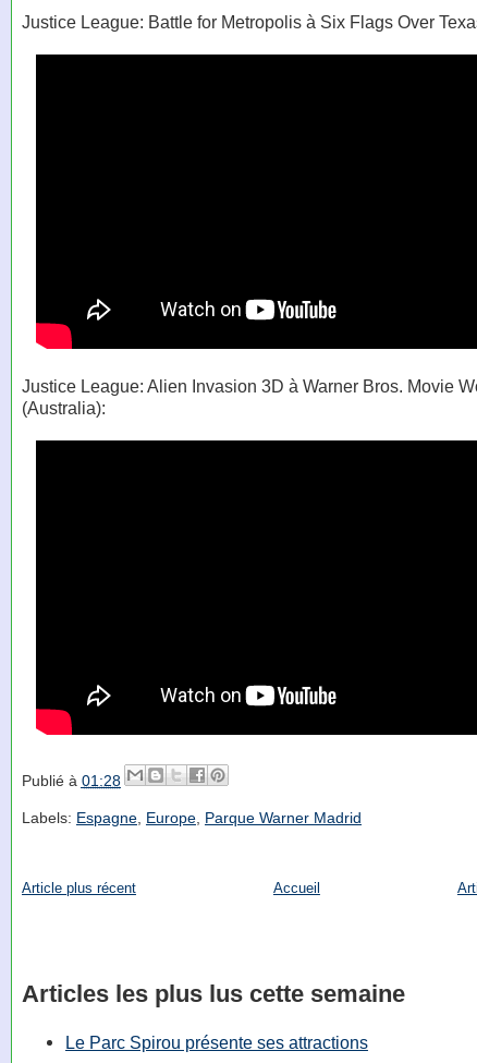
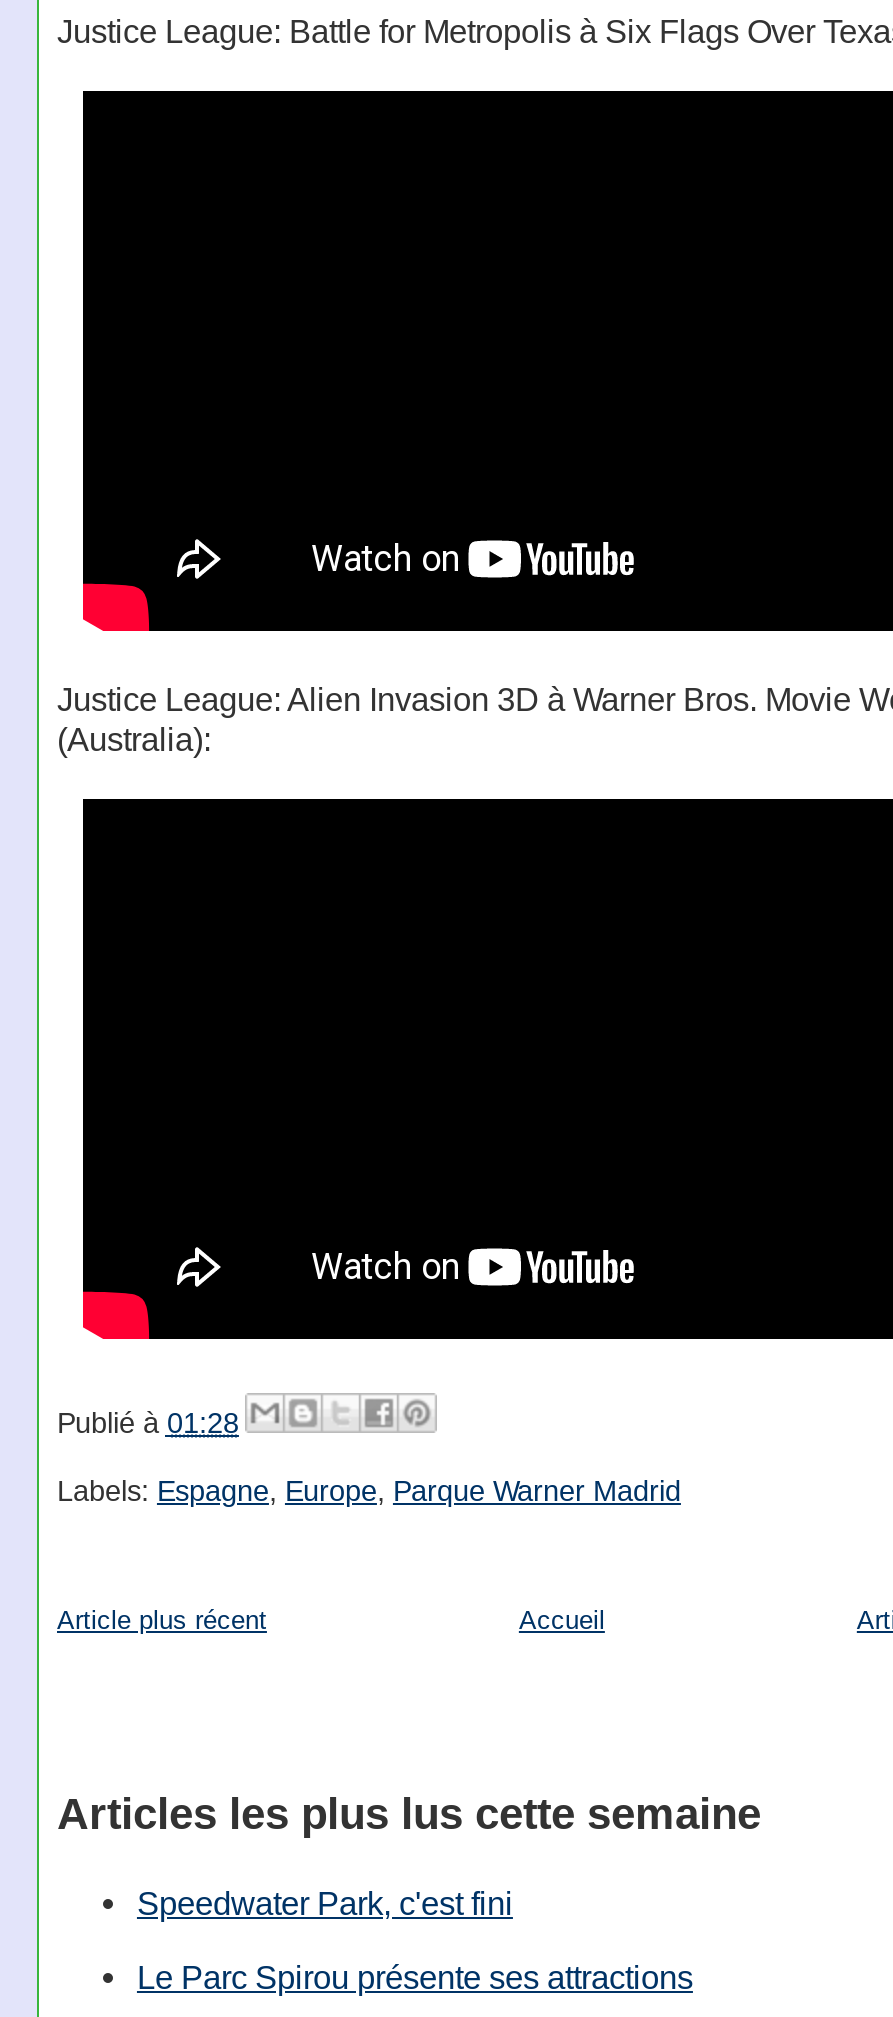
none -> [137,1885,513,1921] Speedwater Park, c'est fini

